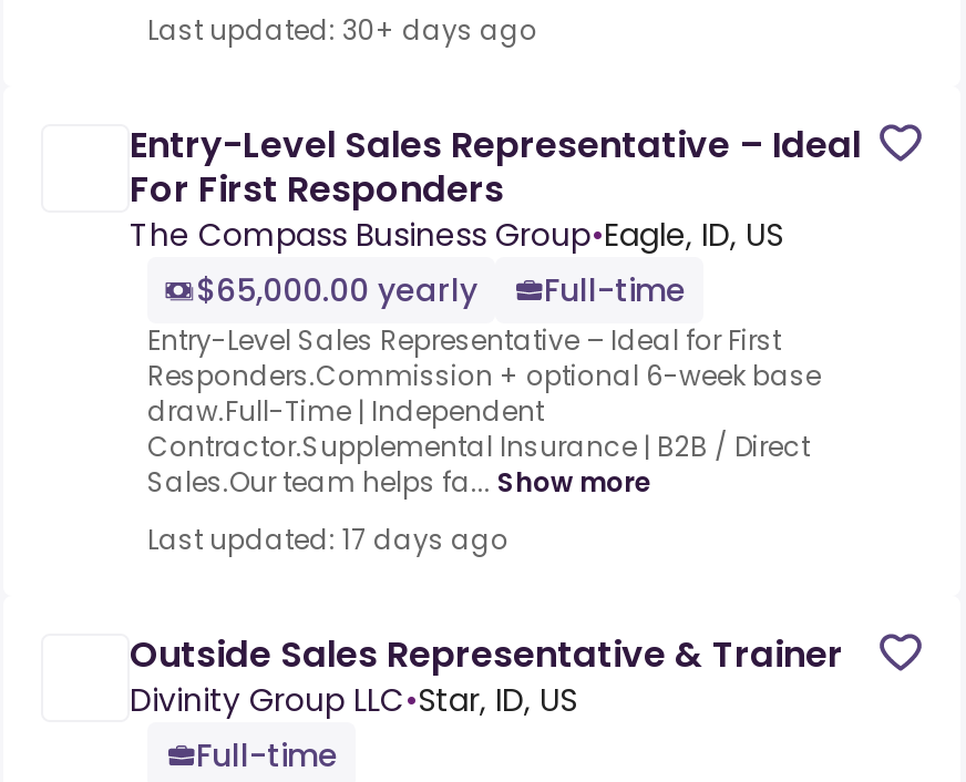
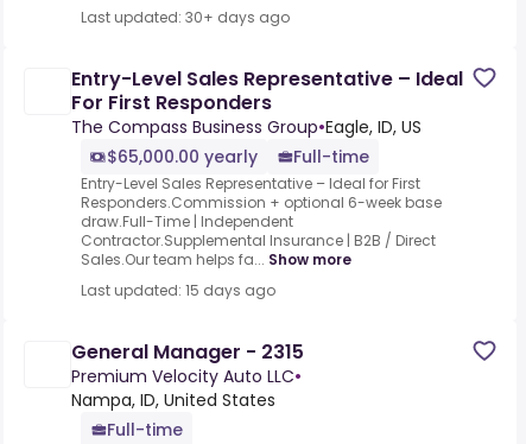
[147,521,508,559] Last updated: 17 days ago -> [81,280,275,301] Last updated: 15 days ago
[130,630,843,723] Outside Sales Representative & Trainer | Divinity Group LLC•Star, ID, US -> [71,339,304,412] General Manager - 2315 | Premium Velocity Auto LLC• | Nampa, ID, United States

